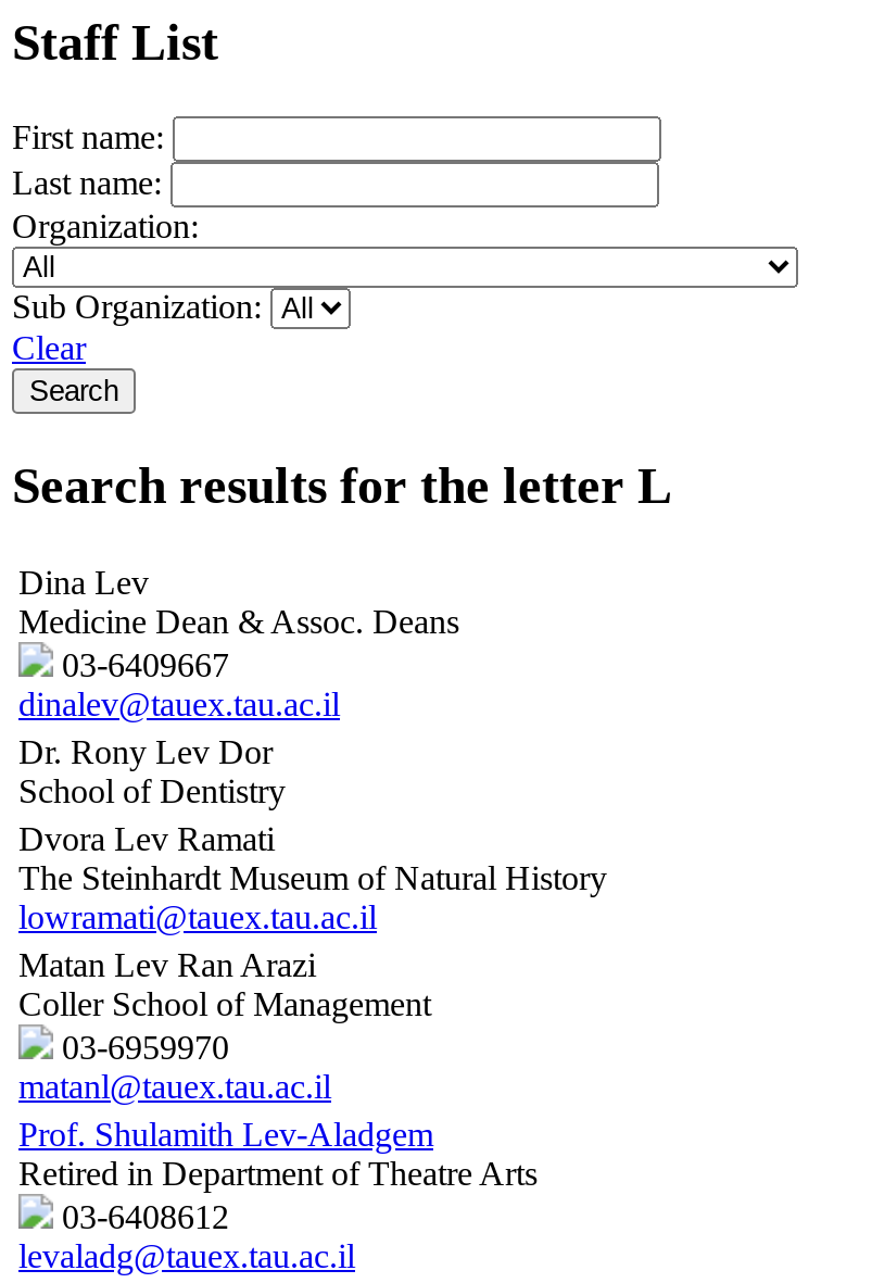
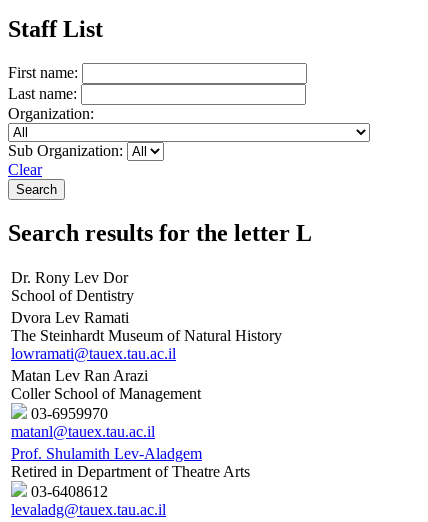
[18,565,459,723] Dina Lev | Medicine Dean & Assoc. Deans | 03-6409667 | dinalev@tauex.tau.ac.il -> none

